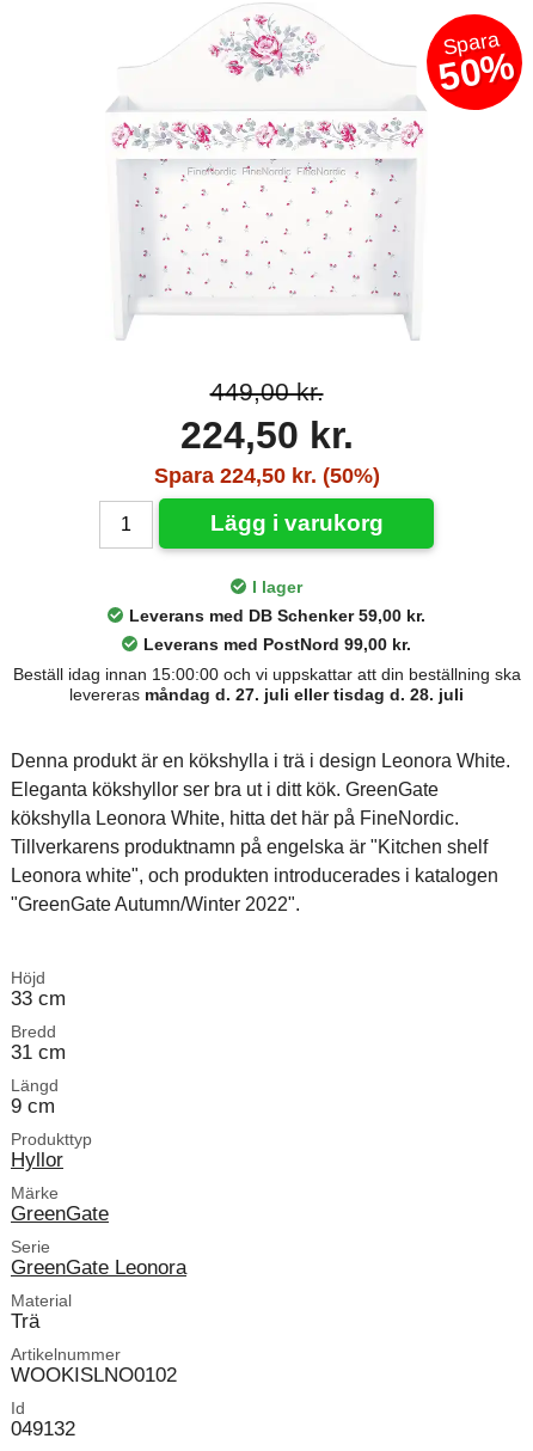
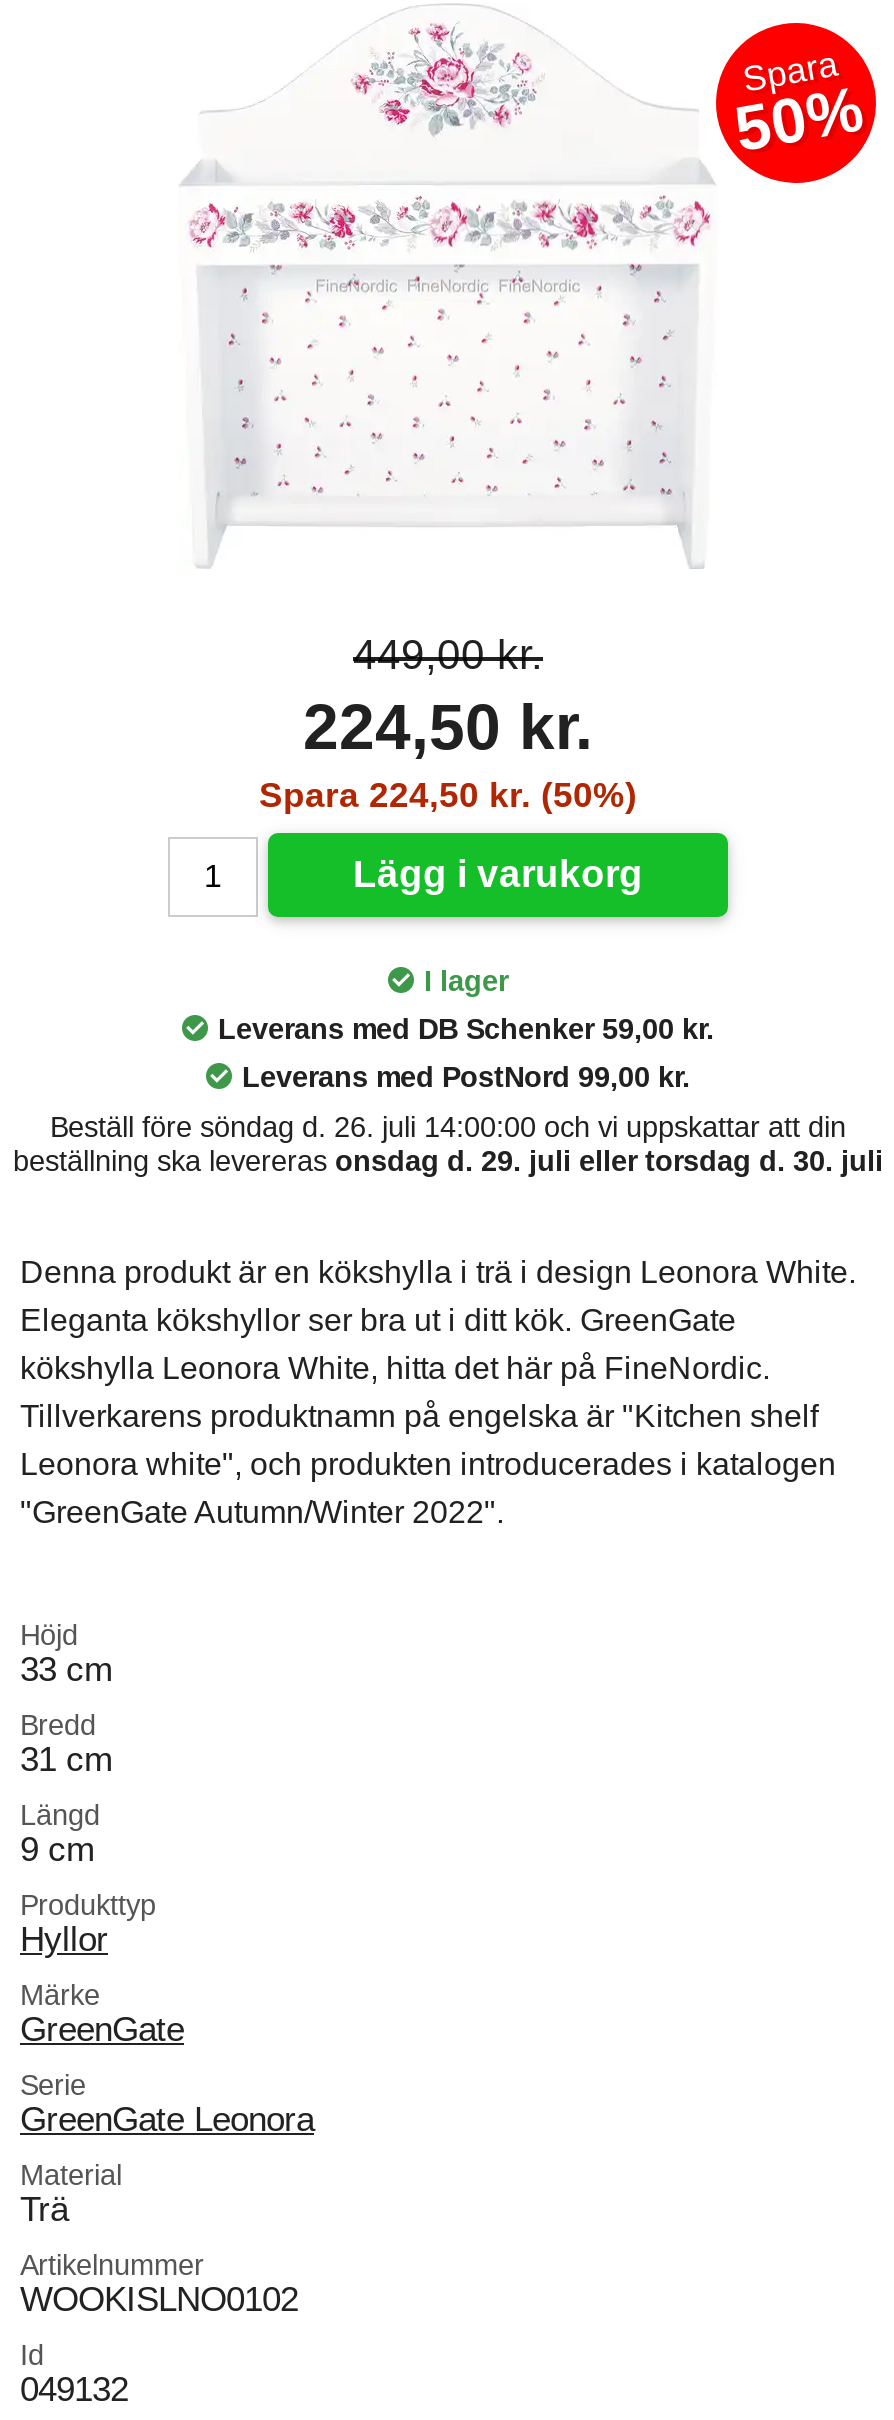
[13,664,520,704] Beställ idag innan 15:00:00 och vi uppskattar att din beställning ska | levereras måndag d. 27. juli eller tisdag d. 28. juli -> [13,1110,883,1176] Beställ före söndag d. 26. juli 14:00:00 och vi uppskattar att din | beställning ska levereras onsdag d. 29. juli eller torsdag d. 30. juli

